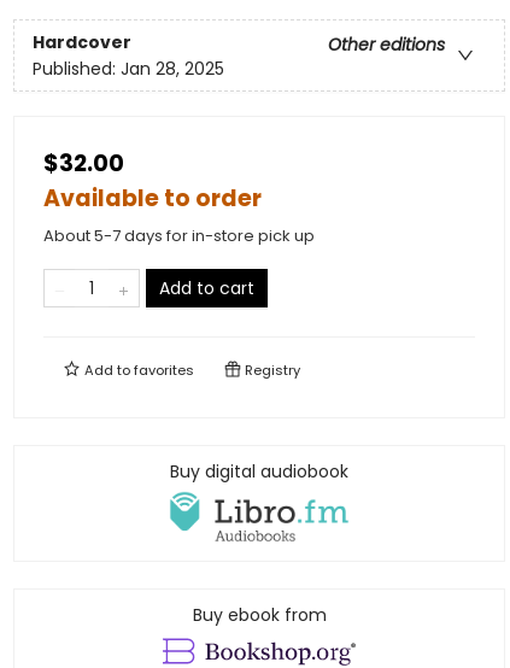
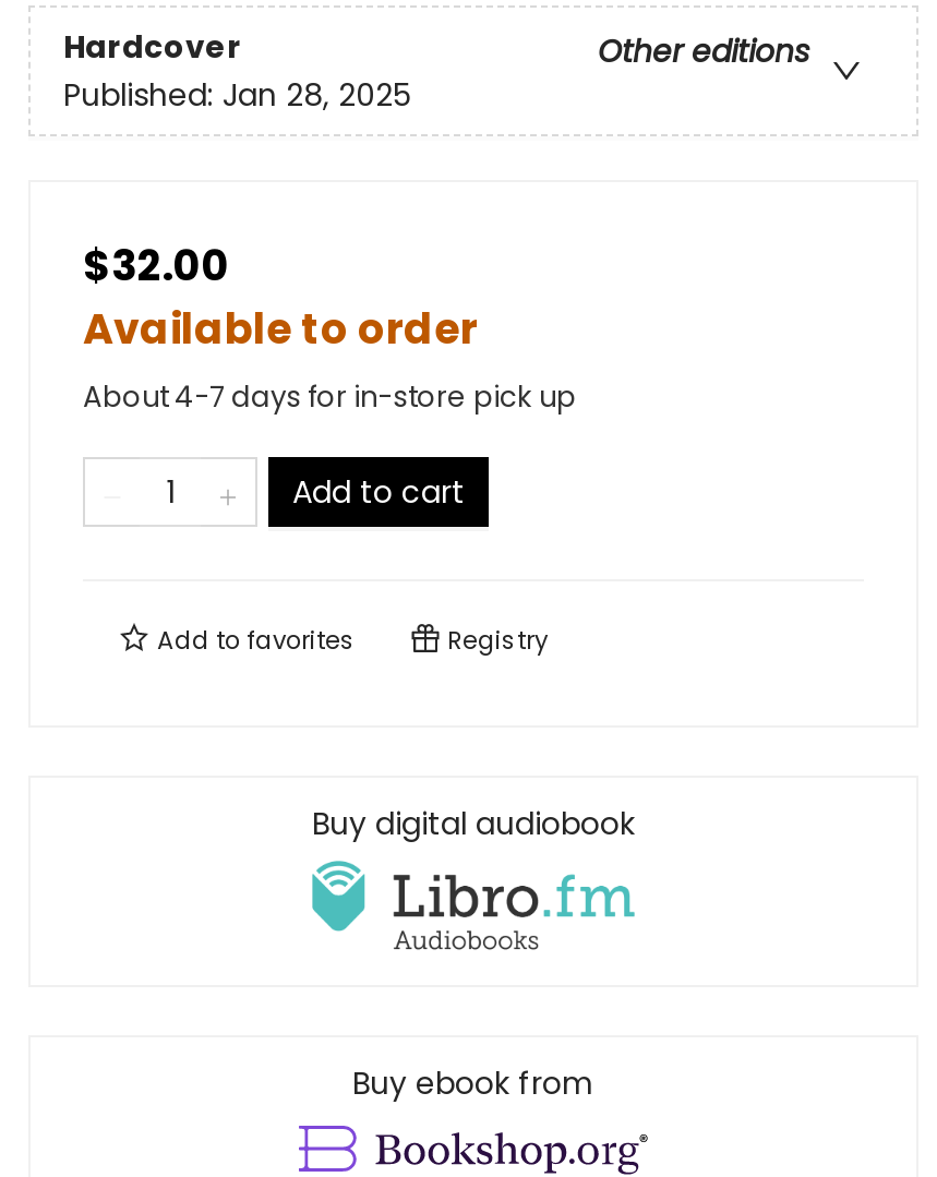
[43,225,315,248] About 5-7 days for in-store pick up -> [83,377,576,419] About 4-7 days for in-store pick up

